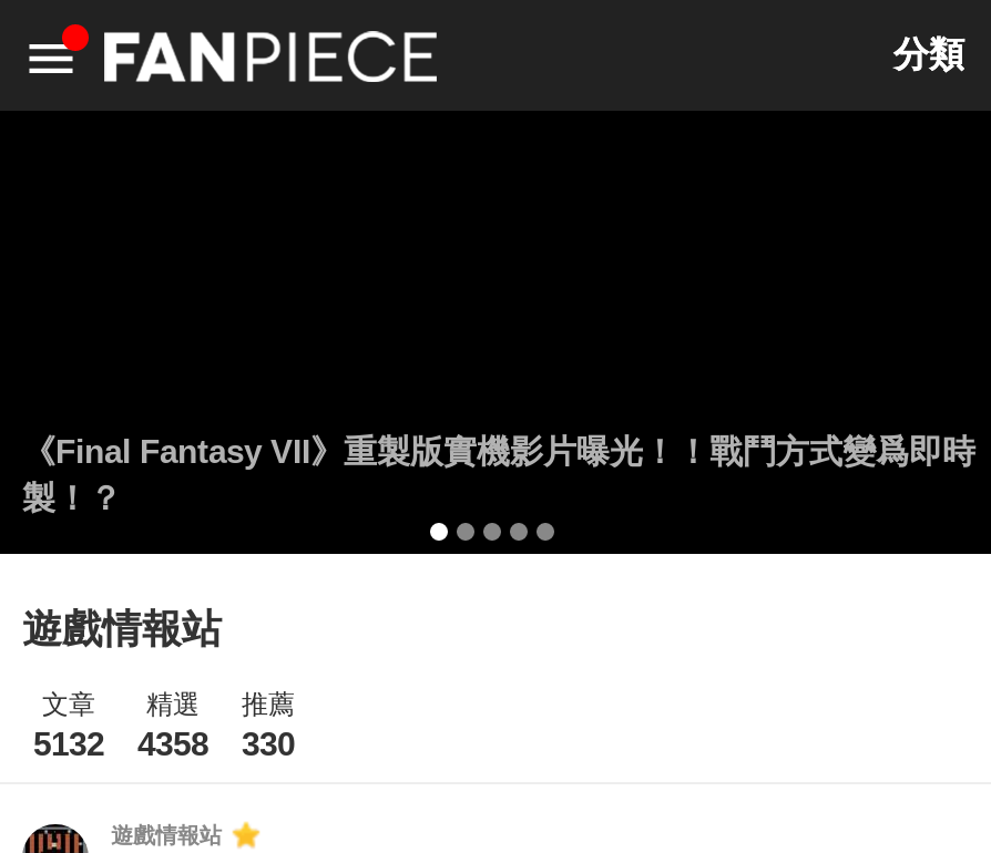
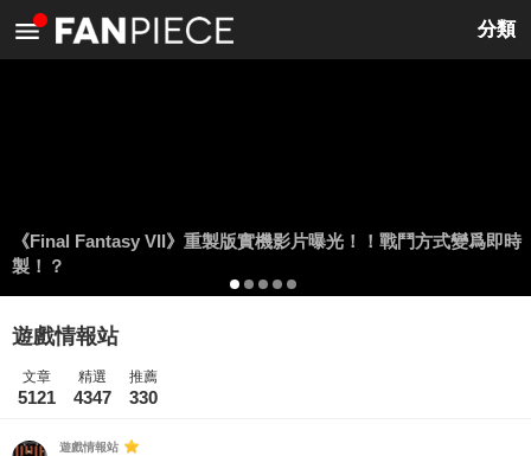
[33,724,104,762] 5132 -> [18,387,56,407] 5121
[137,724,208,762] 4358 -> [73,387,111,407] 4347

